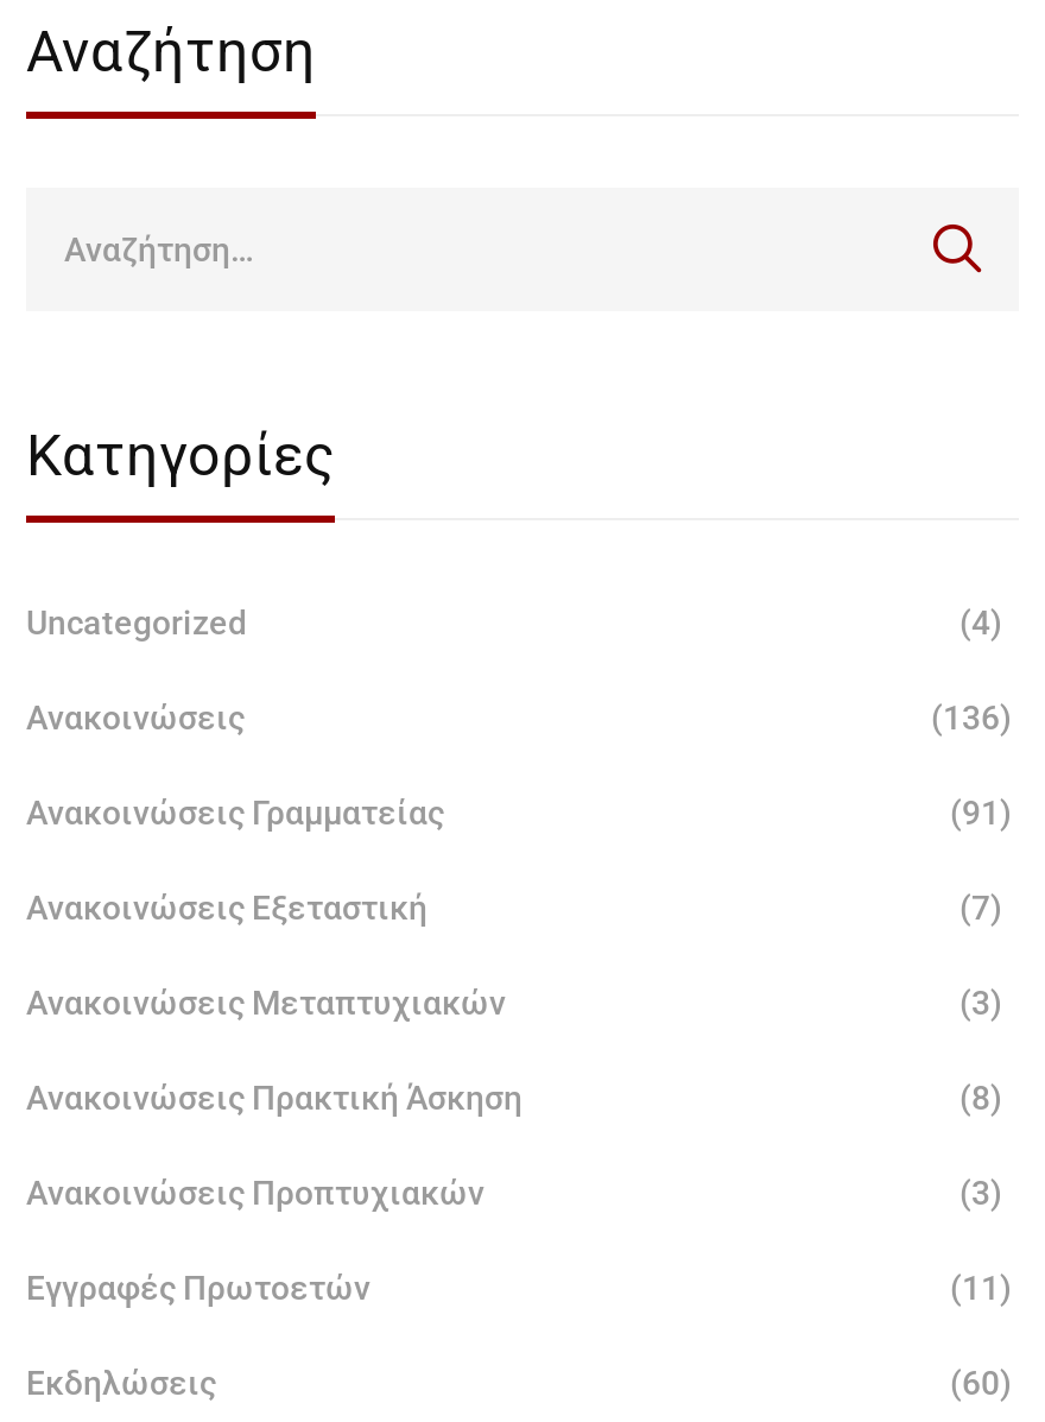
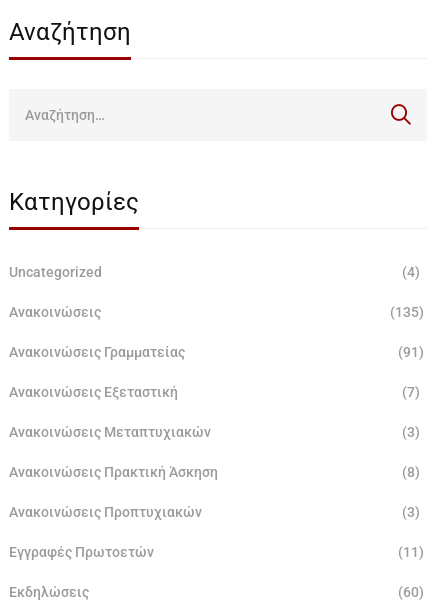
[931,697,1012,735] (136) -> [390,303,424,319] (135)

